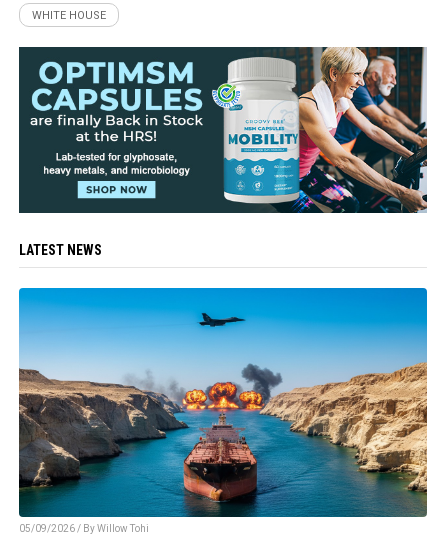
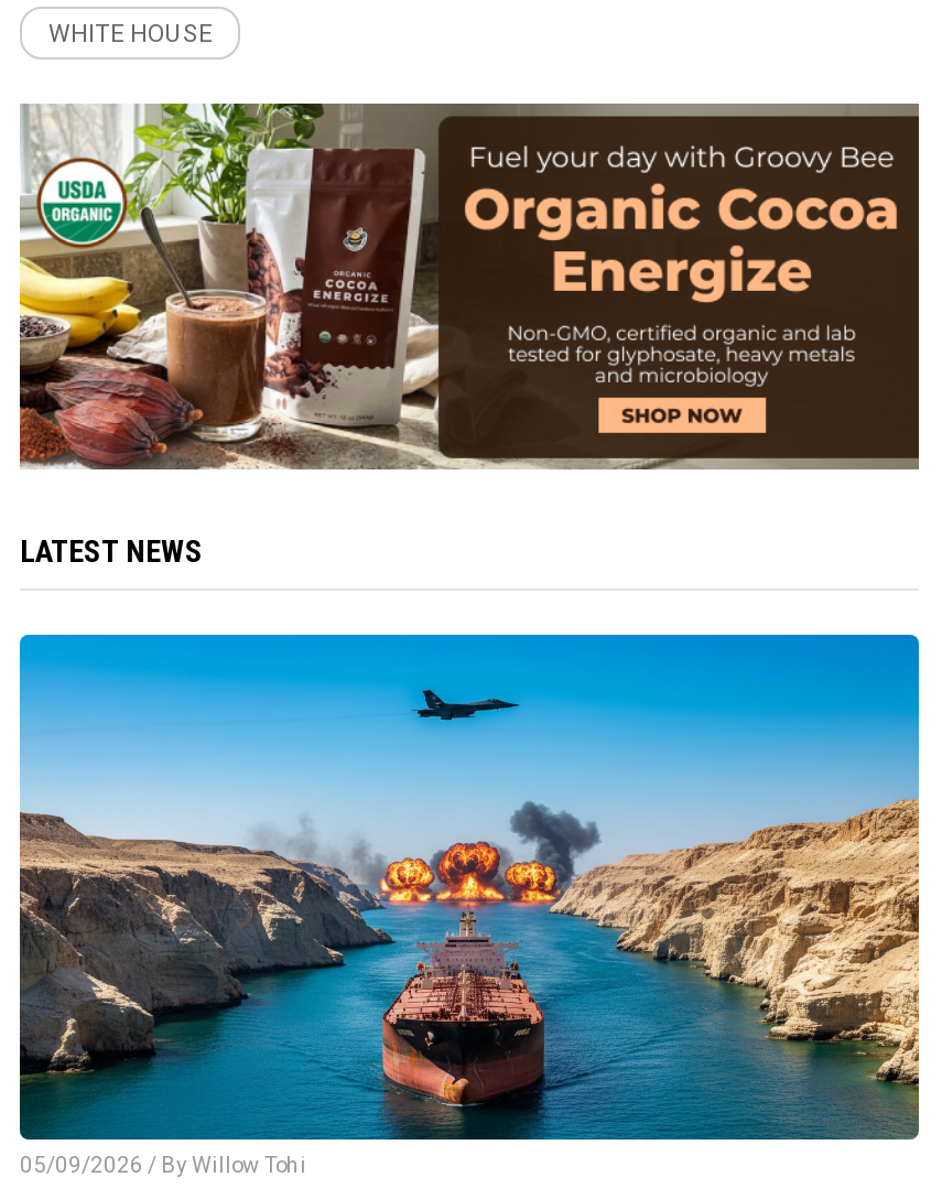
[18,46,427,214] [image] -> [18,101,921,472] [image]

